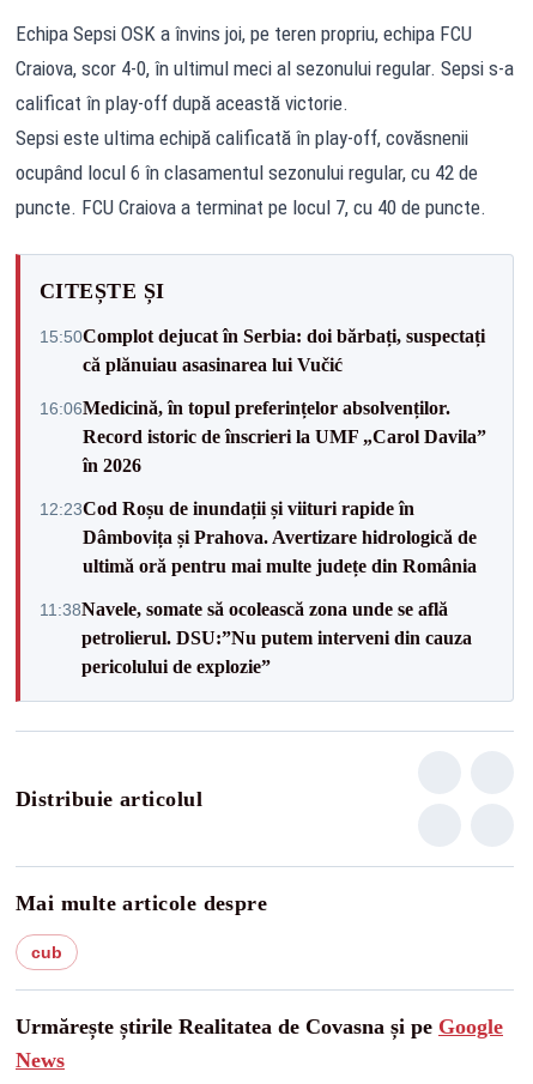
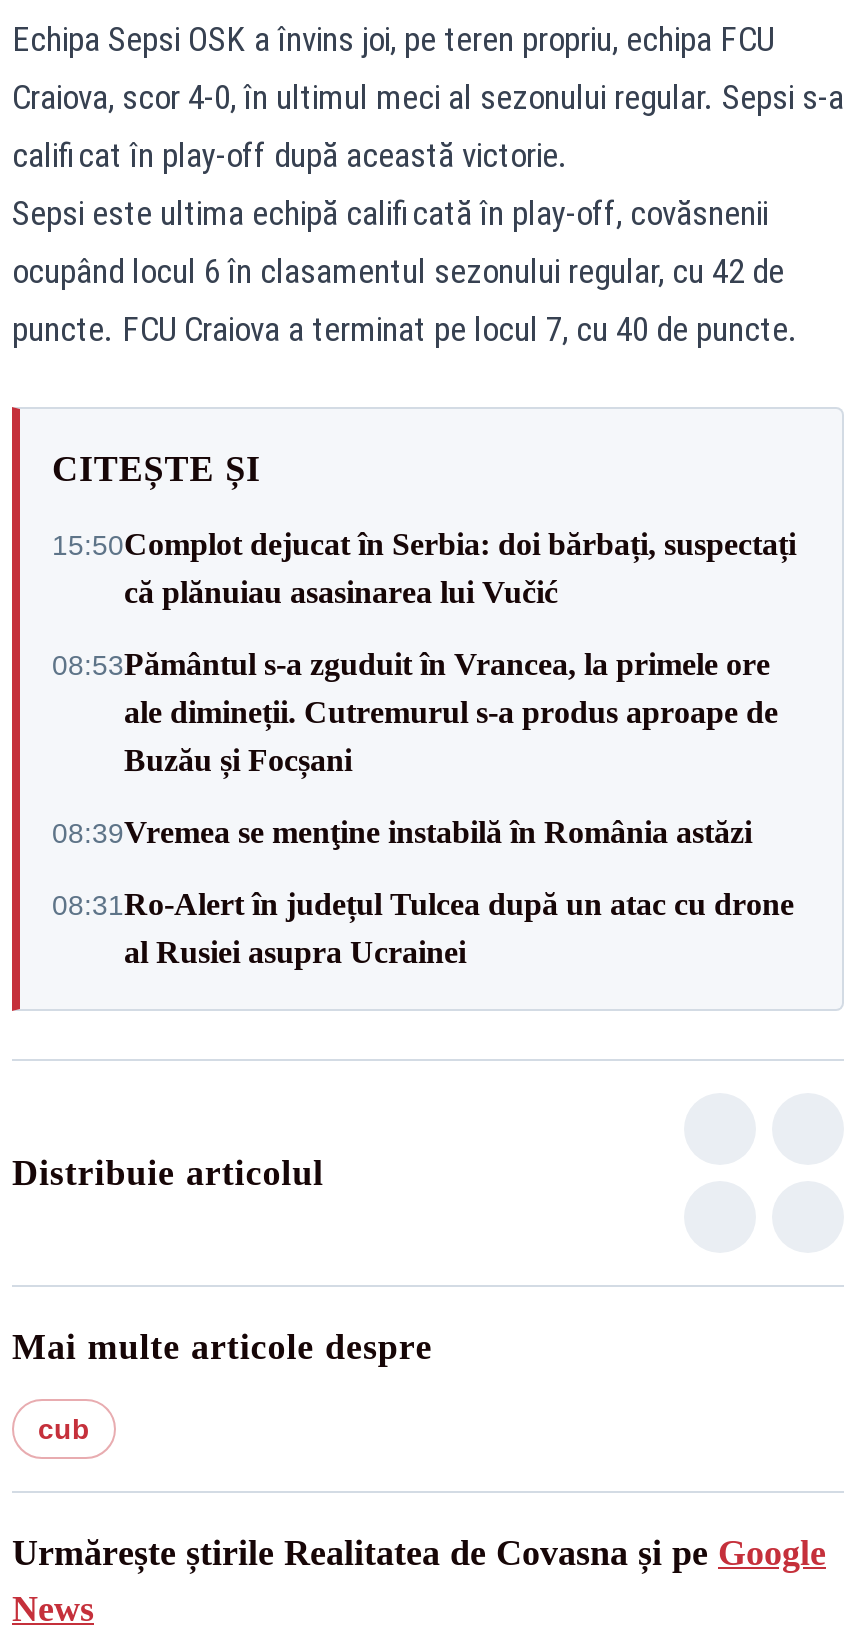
[40,397,486,475] 16:06Medicină, în topul preferințelor absolvenților. | Record istoric de înscrieri la UMF „Carol Davila” | în 2026 -> [52,647,778,777] 08:53Pământul s-a zguduit în Vrancea, la primele ore | ale dimineții. Cutremurul s-a produs aproape de | Buzău și Focșani
[40,498,477,576] 12:23Cod Roșu de inundații și viituri rapide în | Dâmbovița și Prahova. Avertizare hidrologică de | ultimă oră pentru mai multe județe din România -> [52,815,752,849] 08:39Vremea se menţine instabilă în România astăzi
[40,598,472,676] 11:38Navele, somate să ocolească zona unde se află | petrolierul. DSU:”Nu putem interveni din cauza | pericolului de explozie” -> [52,887,794,969] 08:31Ro-Alert în județul Tulcea după un atac cu drone | al Rusiei asupra Ucrainei

